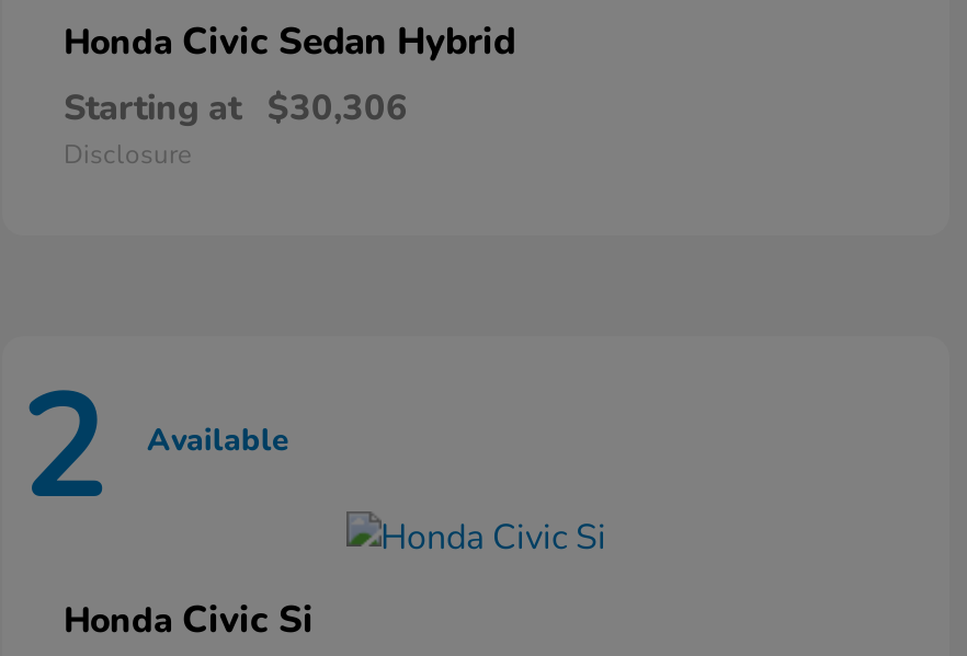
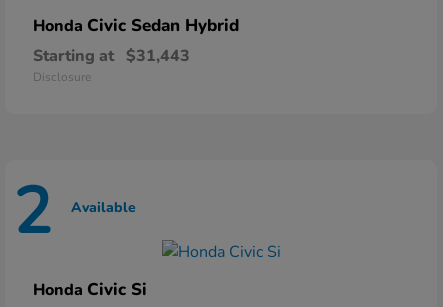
[64,84,408,132] Starting at $30,306 -> [33,45,190,67] Starting at $31,443

